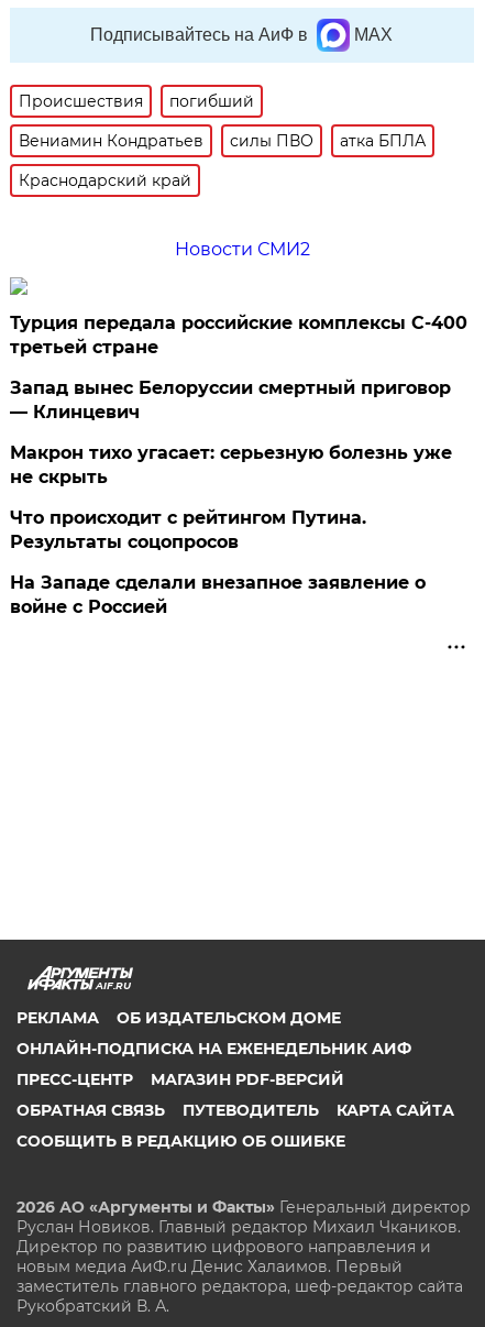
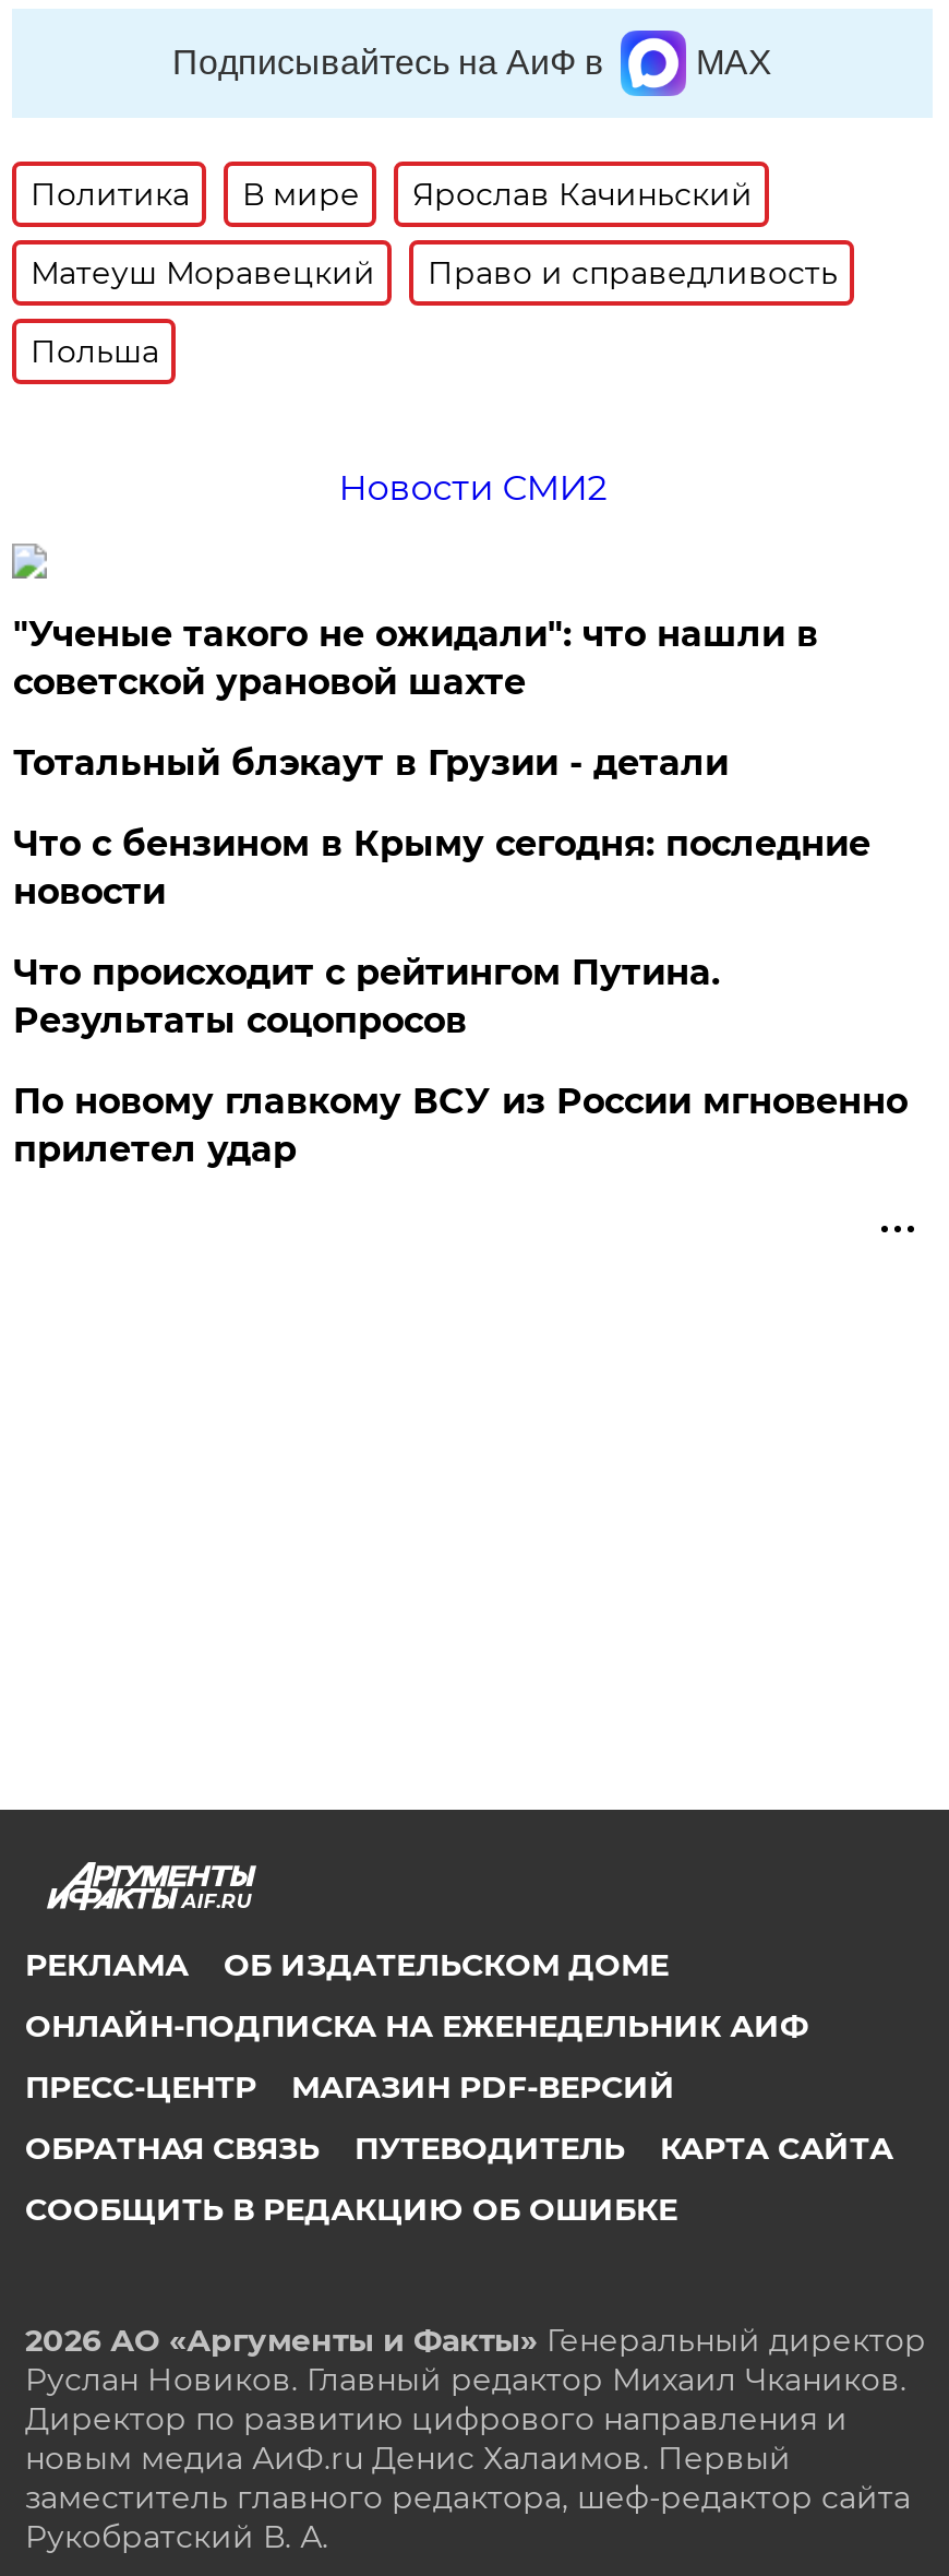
[19,91,254,111] Происшествия | погибший -> [30,174,752,214] Политика | В мире | Ярослав Качиньский
[19,131,426,151] Вениамин Кондратьев | силы ПВО | атка БПЛА -> [30,253,838,292] Матеуш Моравецкий | Право и справедливость
[19,170,192,190] Краснодарский край -> [30,332,159,371] Польша
[10,312,468,357] Турция передала российские комплексы С-400 | третьей стране -> [13,613,818,703] "Ученые такого не ожидали": что нашли в | советской урановой шахте
[10,377,451,422] Запад вынес Белоруссии смертный приговор | — Клинцевич -> [13,742,728,783] Тотальный блэкаут в Грузии - детали
[10,442,452,487] Макрон тихо угасает: серьезную болезнь уже | не скрыть -> [13,823,870,912] Что с бензином в Крыму сегодня: последние | новости
[10,572,426,617] На Западе сделали внезапное заявление о | войне с Россией -> [13,1080,907,1170] По новому главкому ВСУ из России мгновенно | прилетел удар

